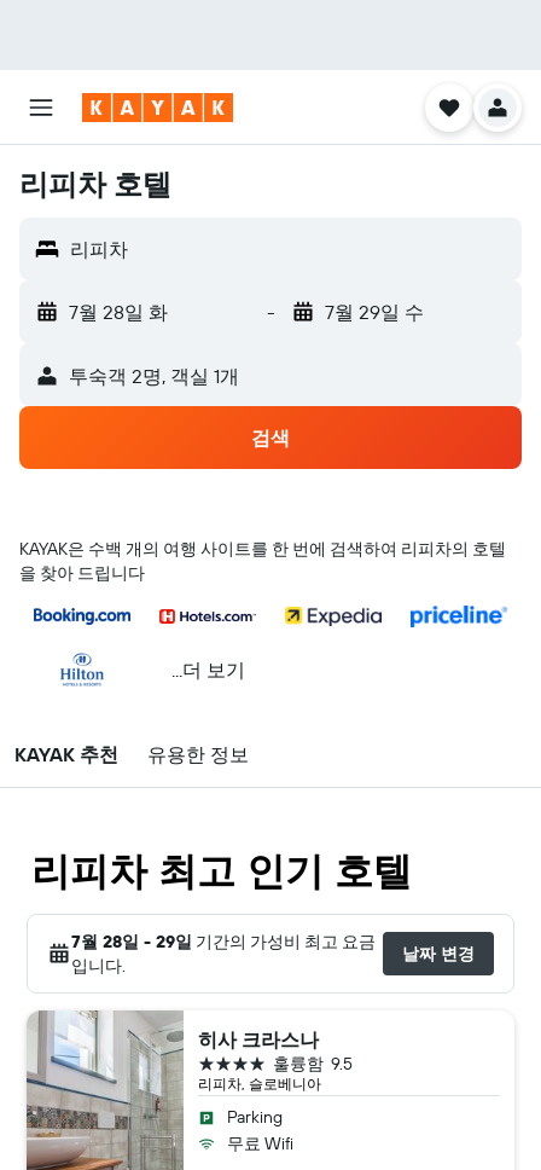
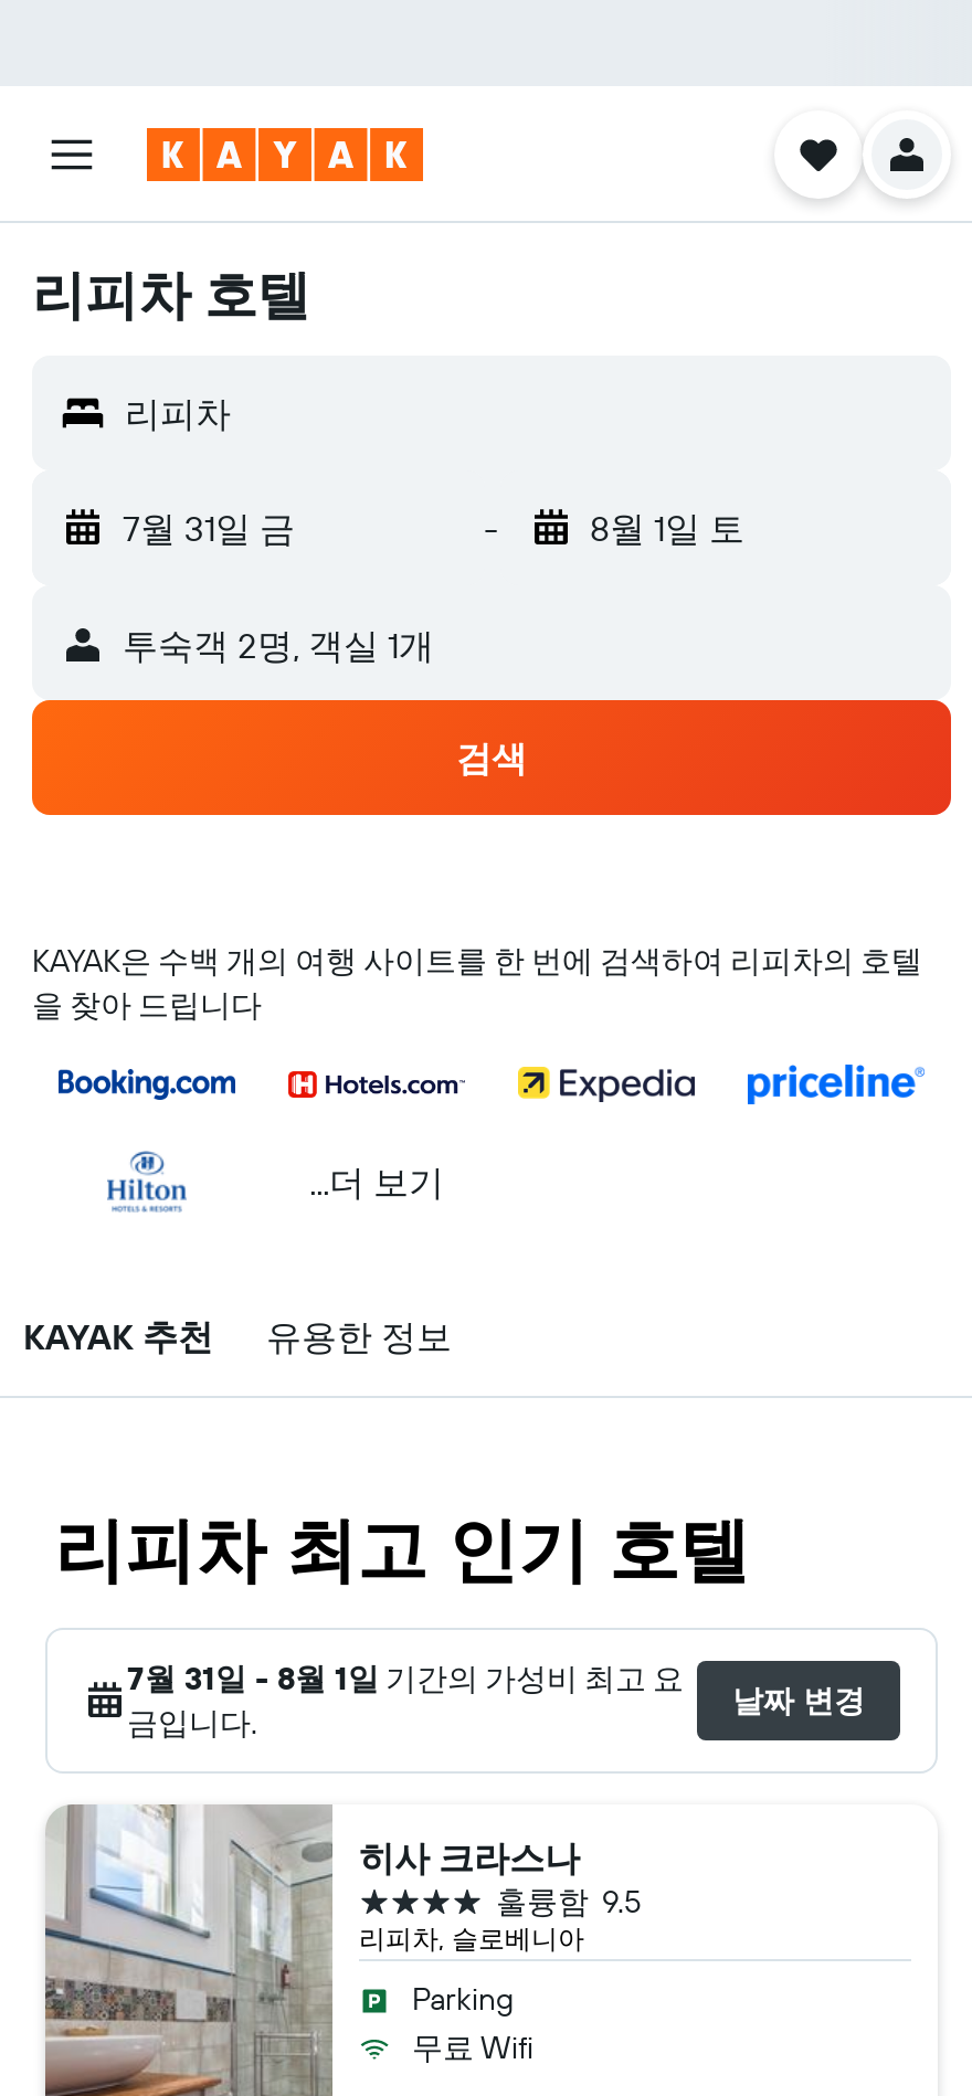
[69,300,168,324] 7월 28일 화 -> [123,506,295,550] 7월 31일 금
[324,300,423,324] 7월 29일 수 -> [590,506,744,550] 8월 1일 토
[71,931,376,977] 7월 28일 - 29일 기간의 가성비 최고 요금 | 입니다. -> [127,1659,684,1743] 7월 31일 - 8월 1일 기간의 가성비 최고 요 | 금입니다.

